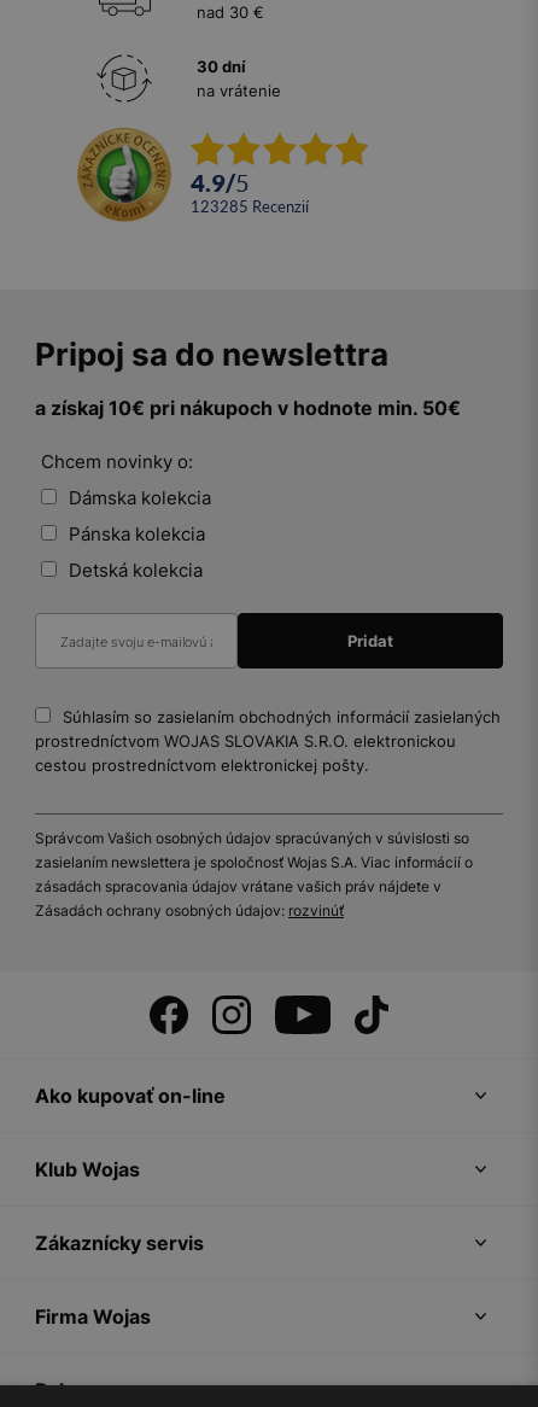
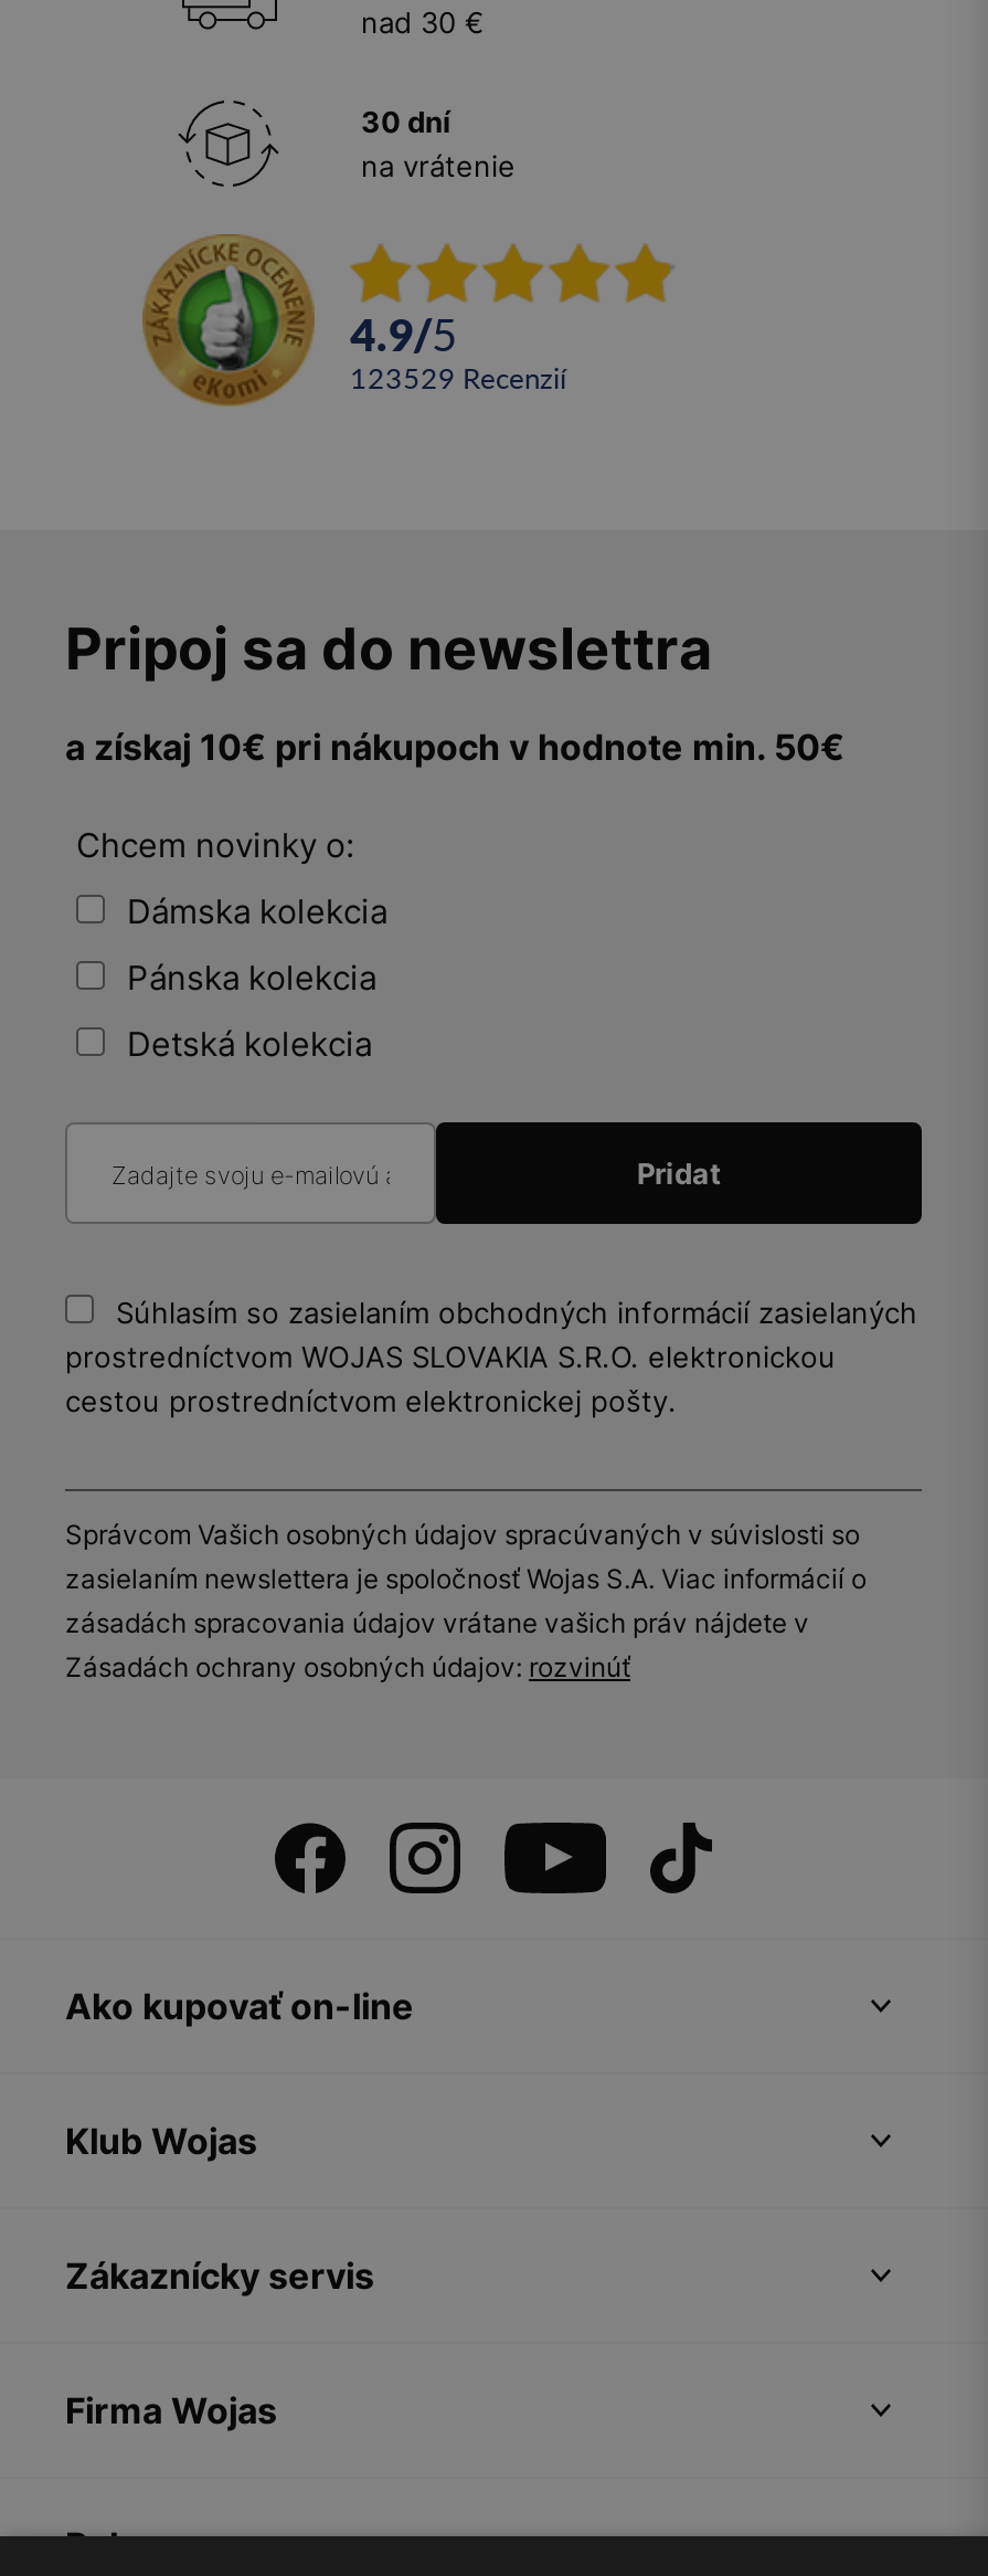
[191,197,309,217] 123285 recenzií -> [350,361,566,397] 123529 recenzií

